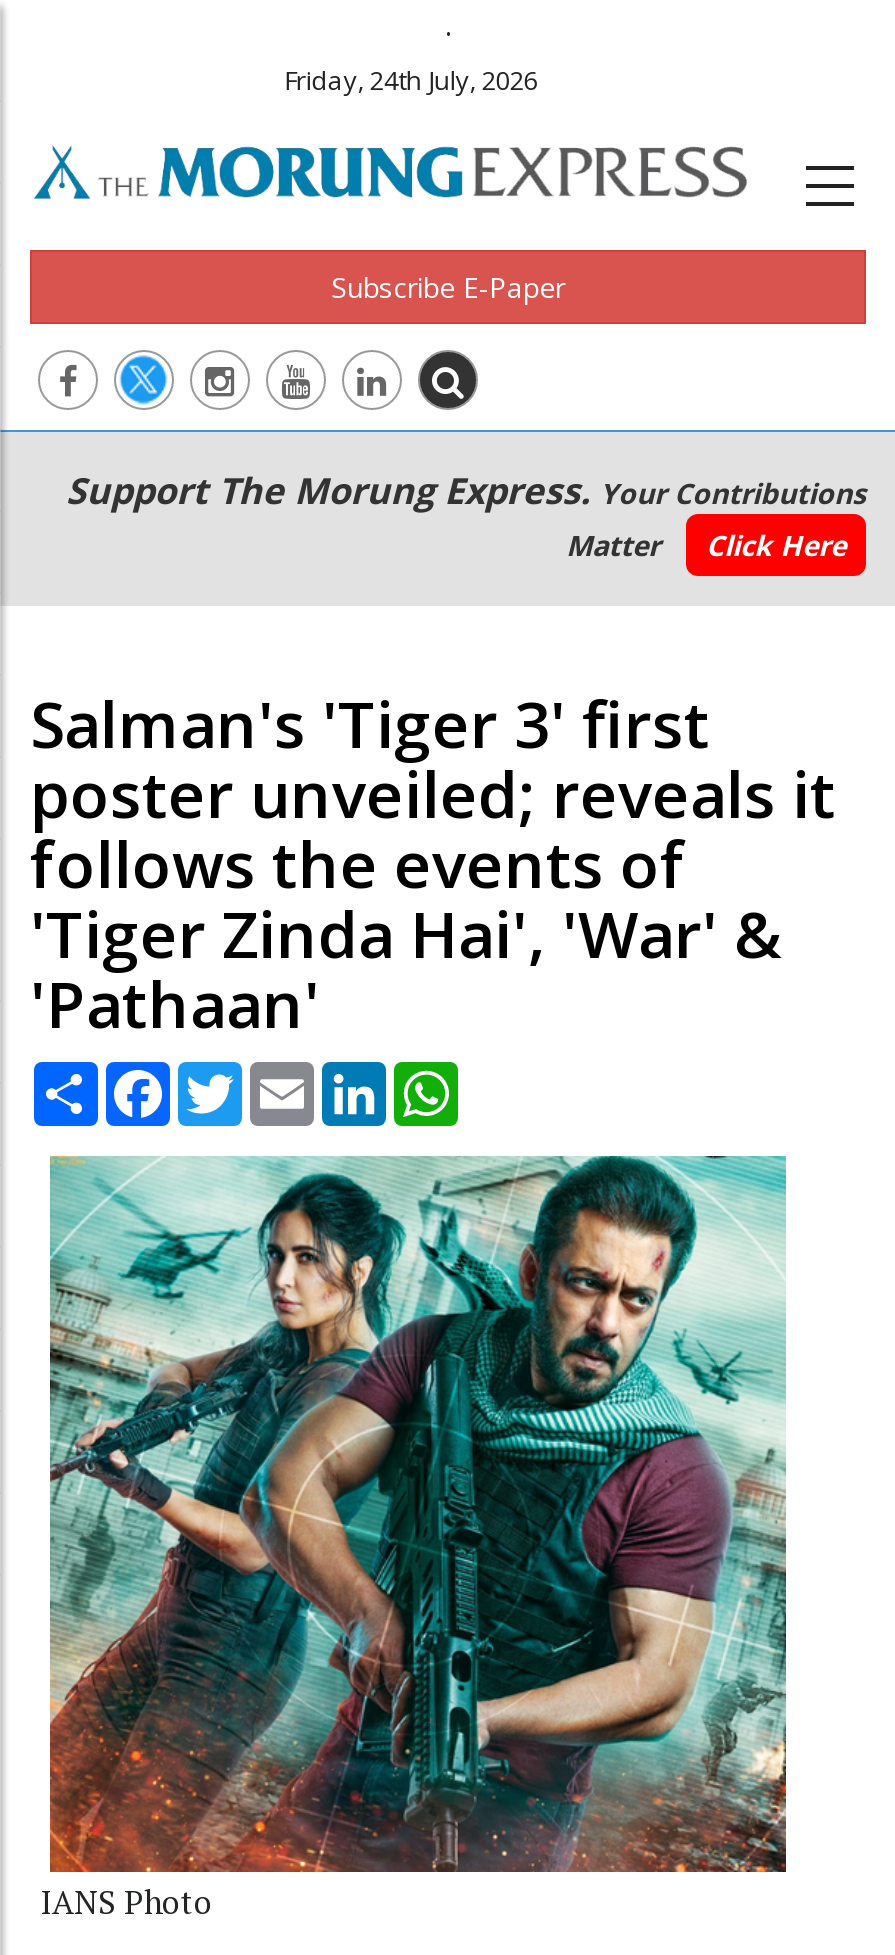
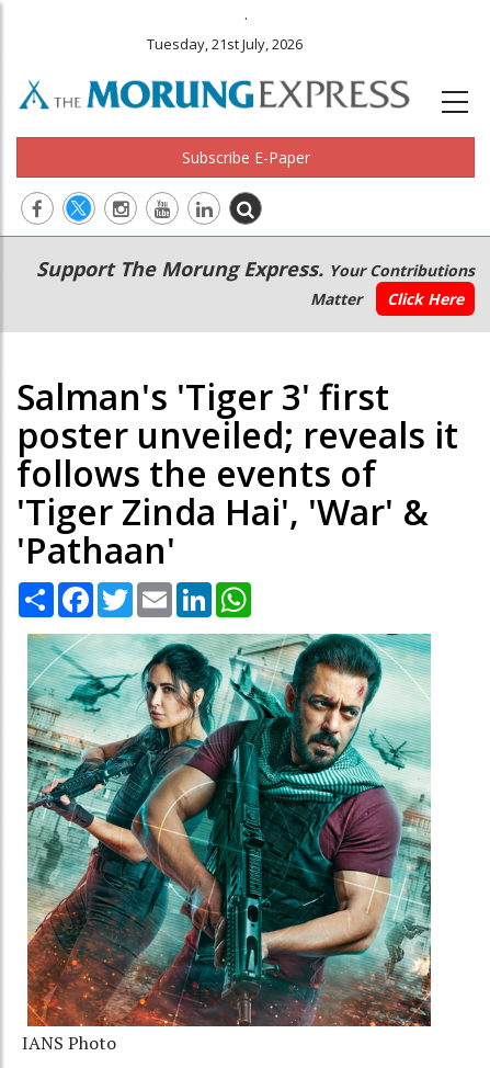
[284,62,538,98] Friday, 24th July, 2026 -> [147,34,303,54] Tuesday, 21st July, 2026

